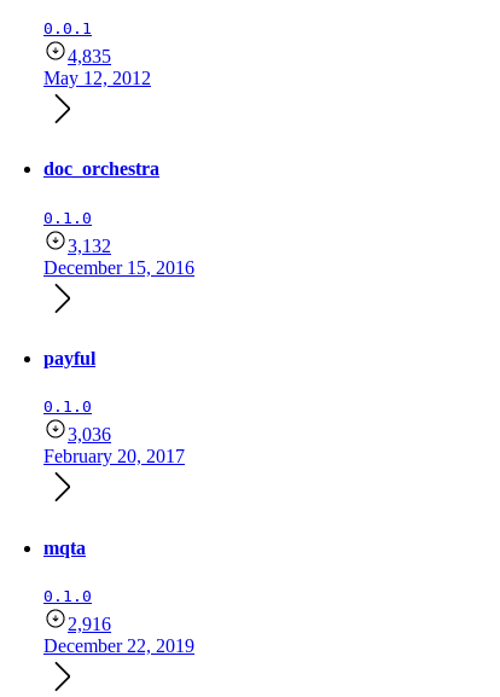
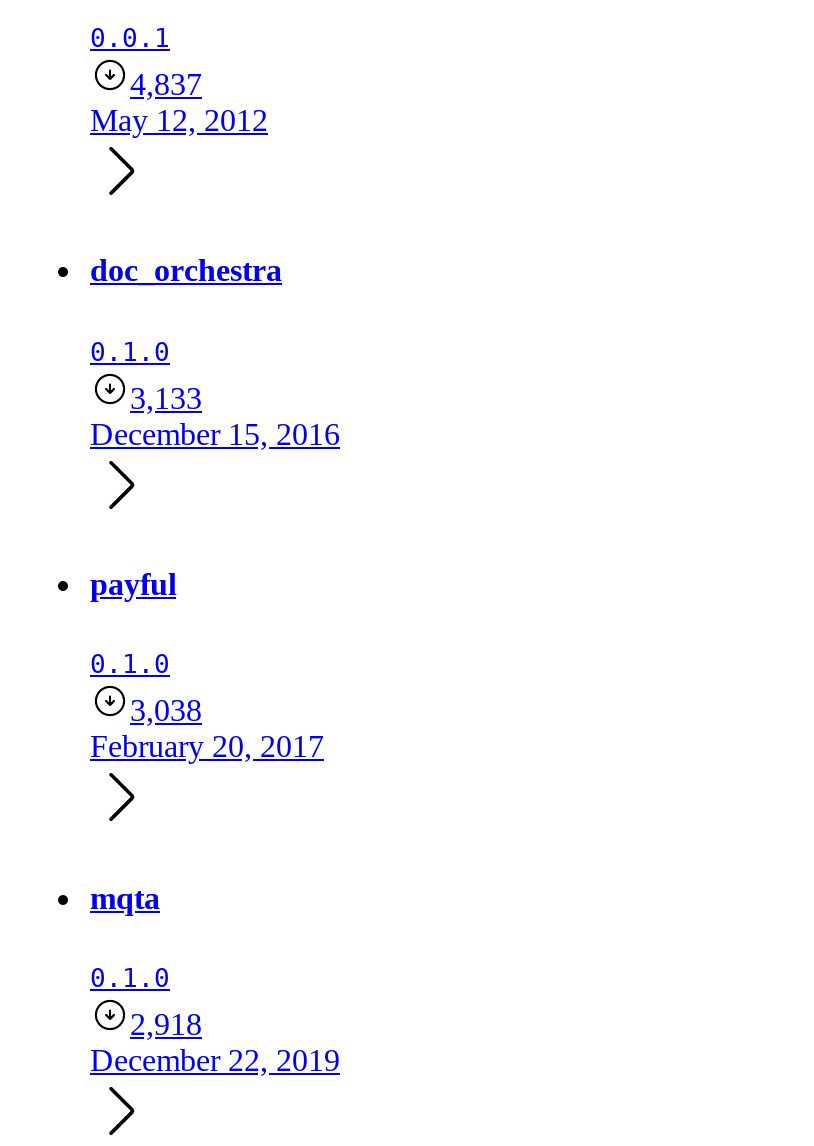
[68,46,111,67] 4,835 -> [130,67,202,101] 4,837
[68,235,111,256] 3,132 -> [130,380,202,414] 3,133
[68,424,111,445] 3,036 -> [130,693,202,727] 3,038
[68,613,111,634] 2,916 -> [130,1007,202,1041] 2,918

